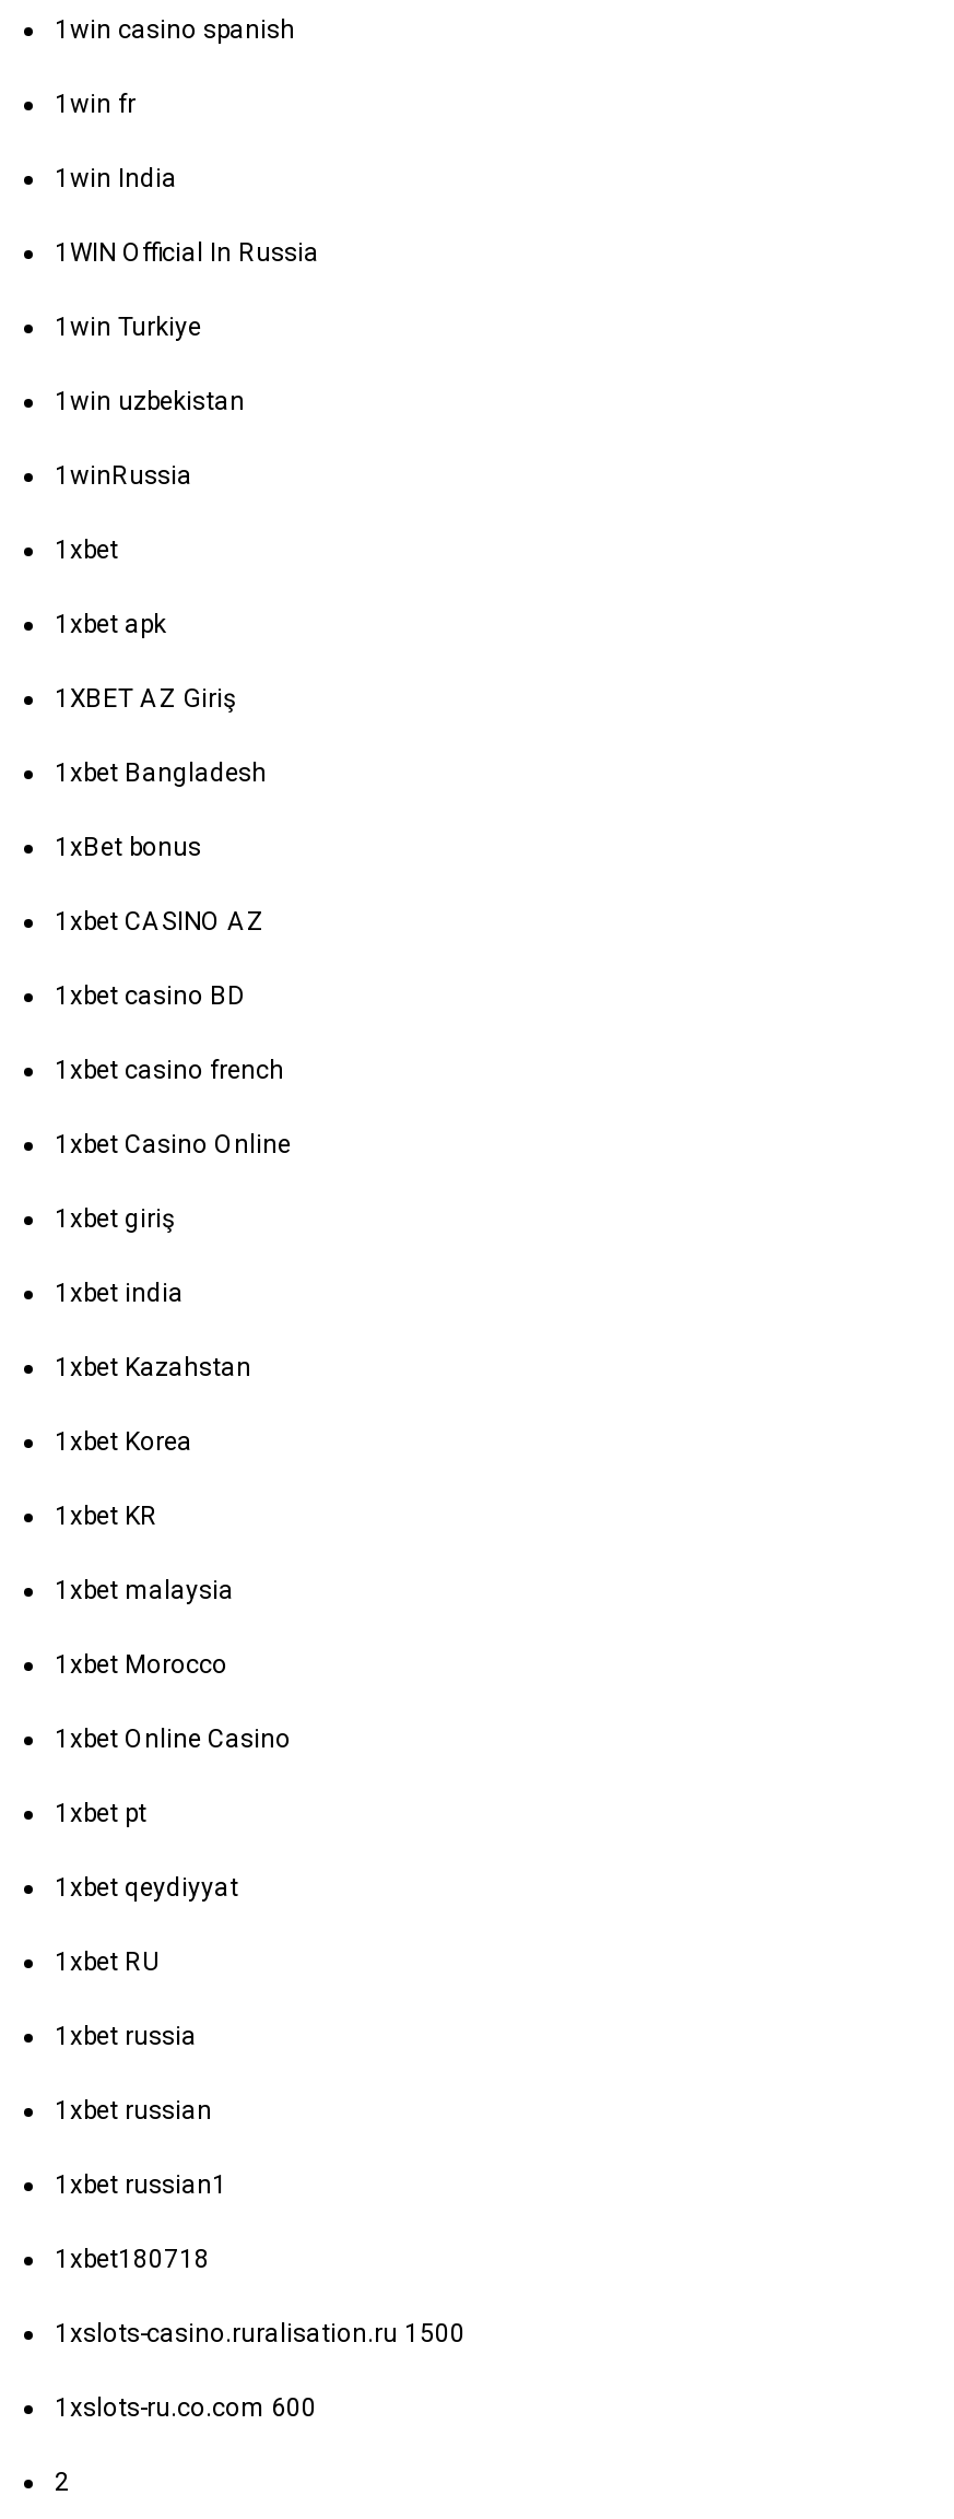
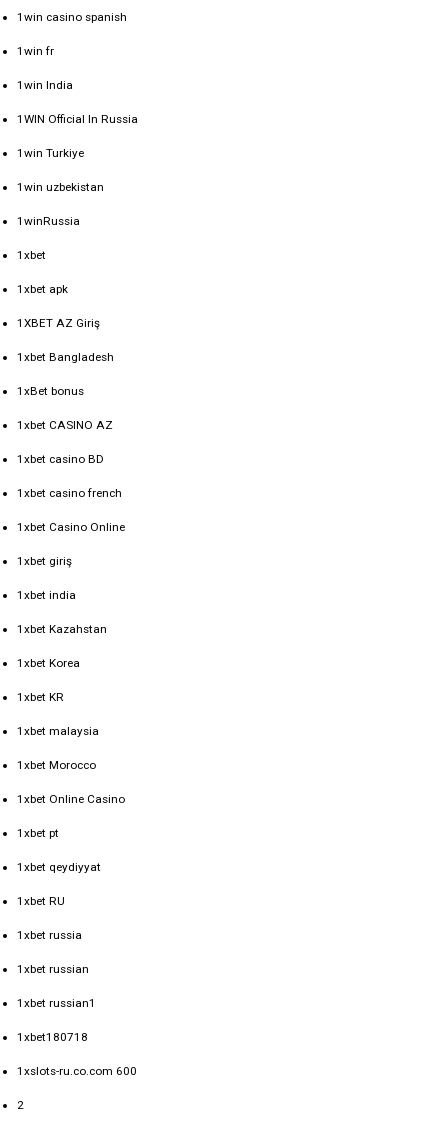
[55,2317,466,2348] 1xslots-casino.ruralisation.ru 1500 -> none

